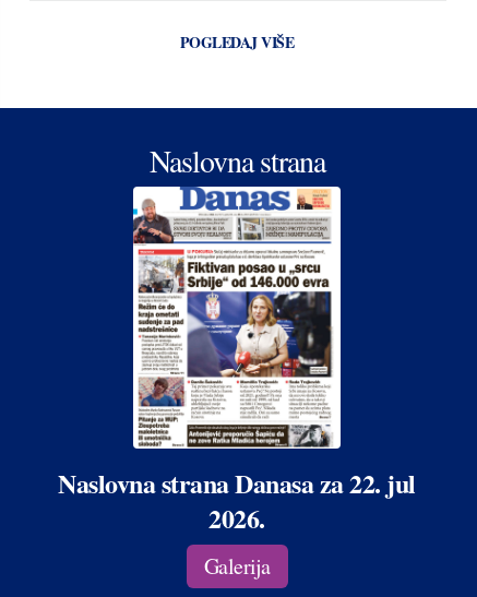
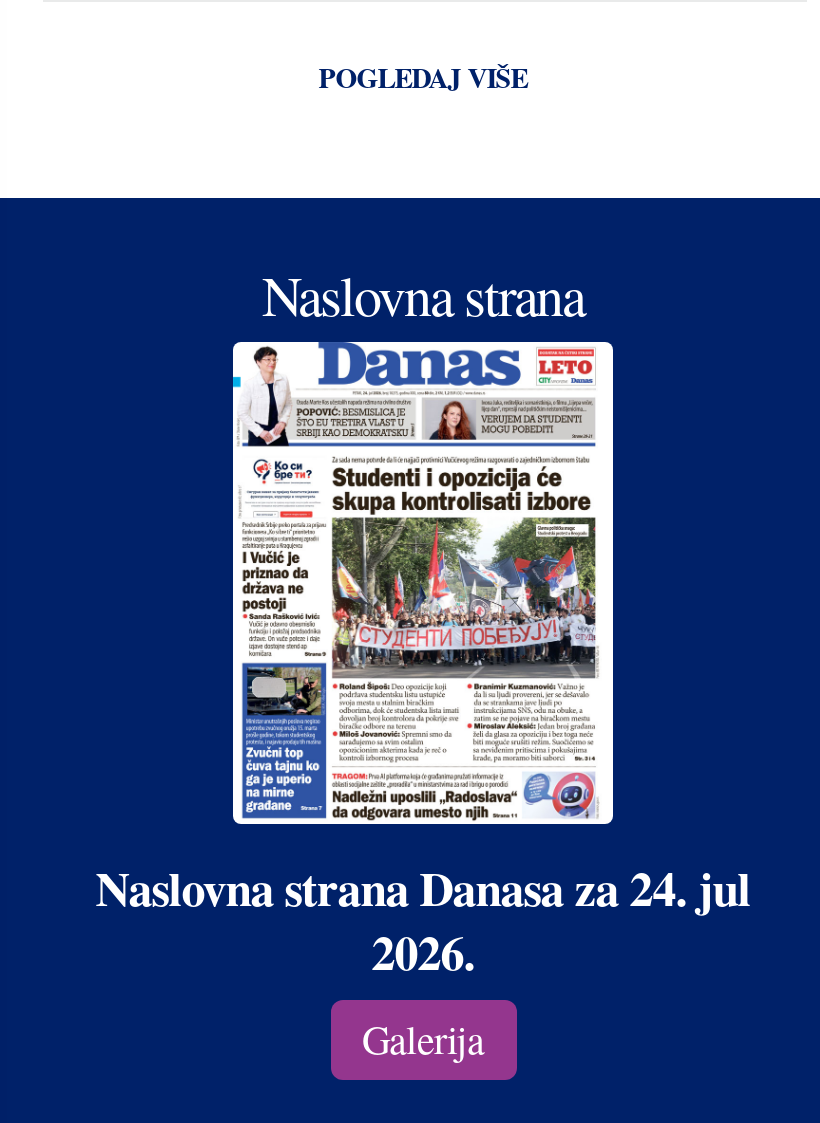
[58,188,416,502] [image] | Naslovna strana Danasa za 22. jul -> [95,344,751,922] [image] | Naslovna strana Danasa za 24. jul

